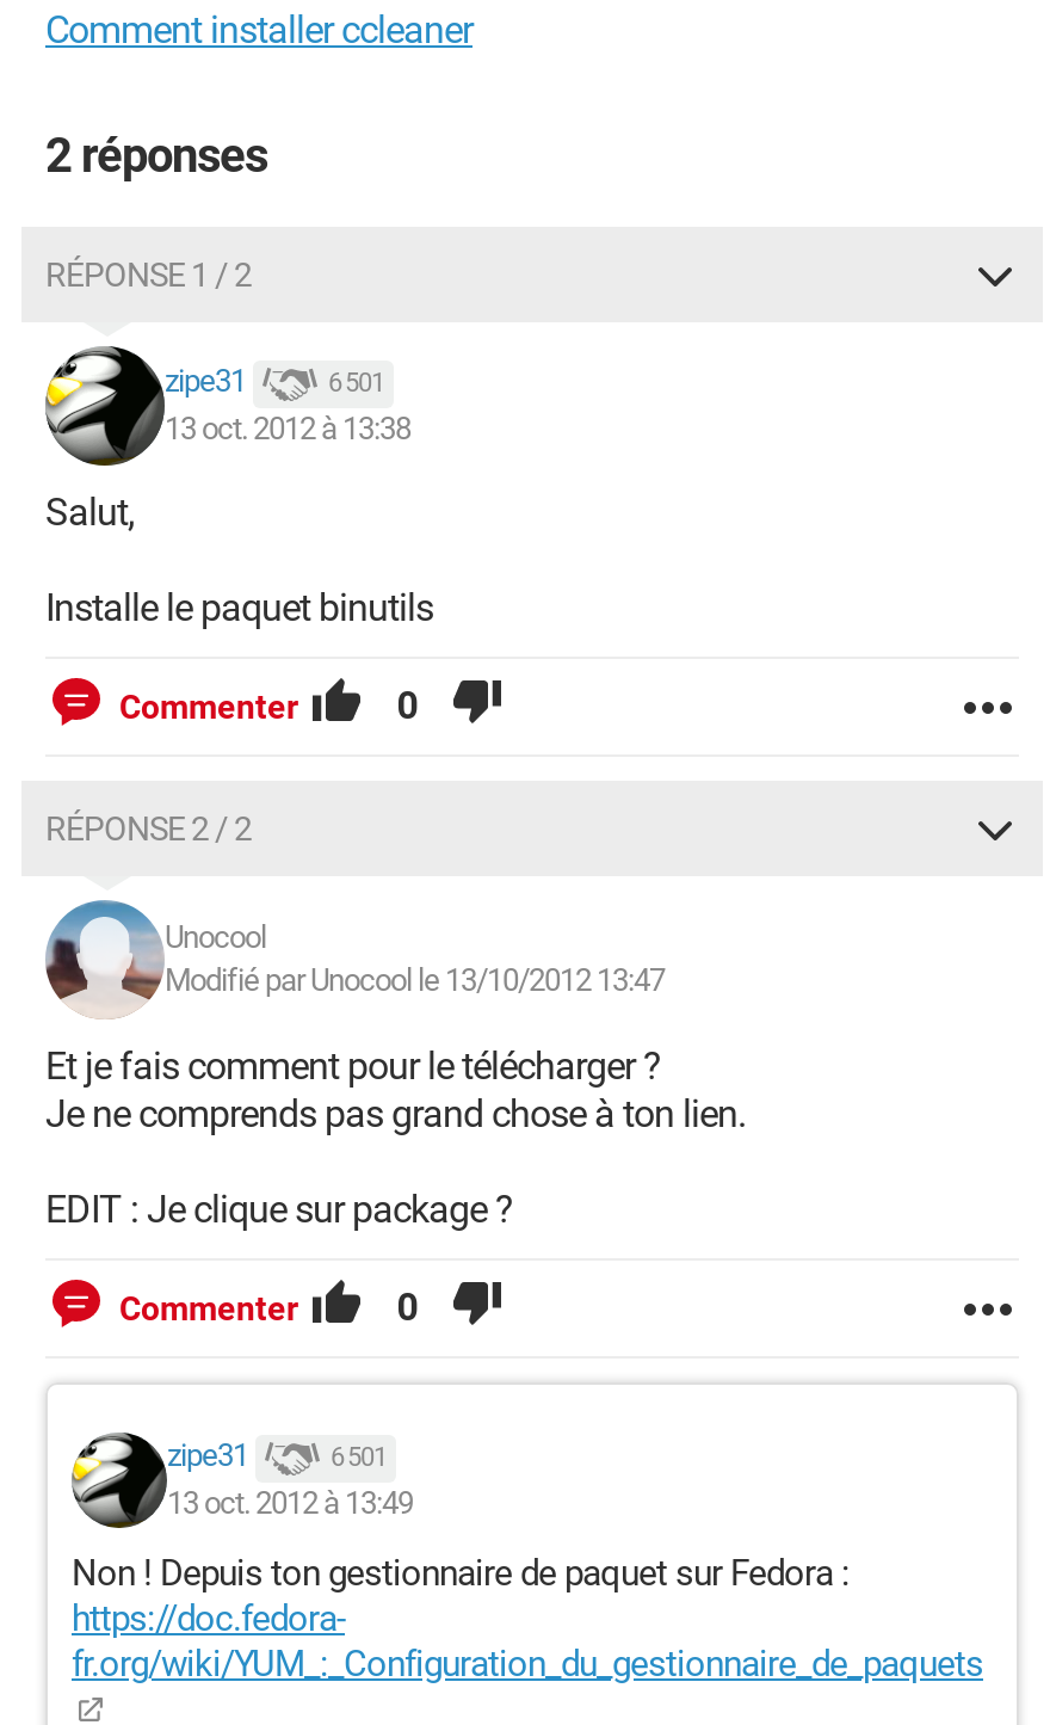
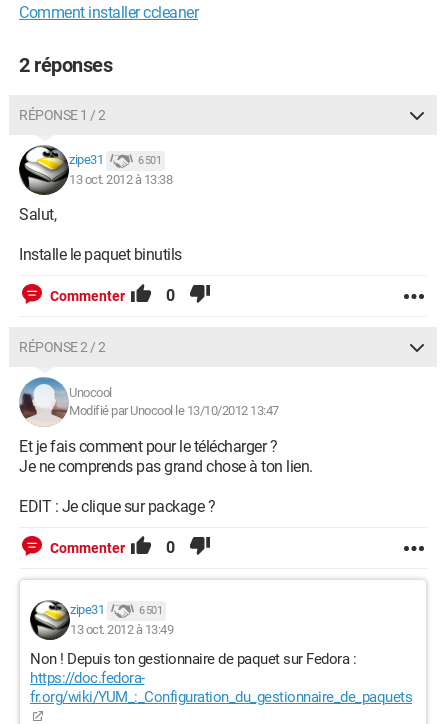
[43,351,157,463] [image] -> [18,145,66,194] [image]
[72,1435,160,1521] [image] -> [29,602,67,636] [image]

